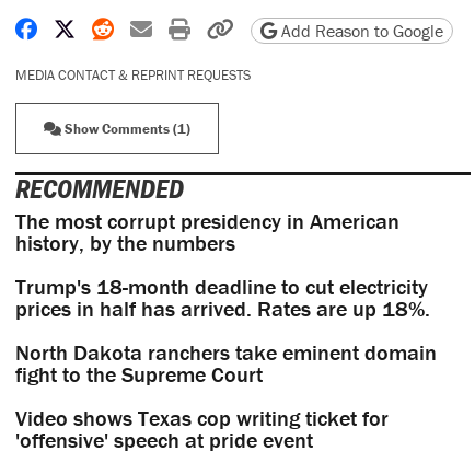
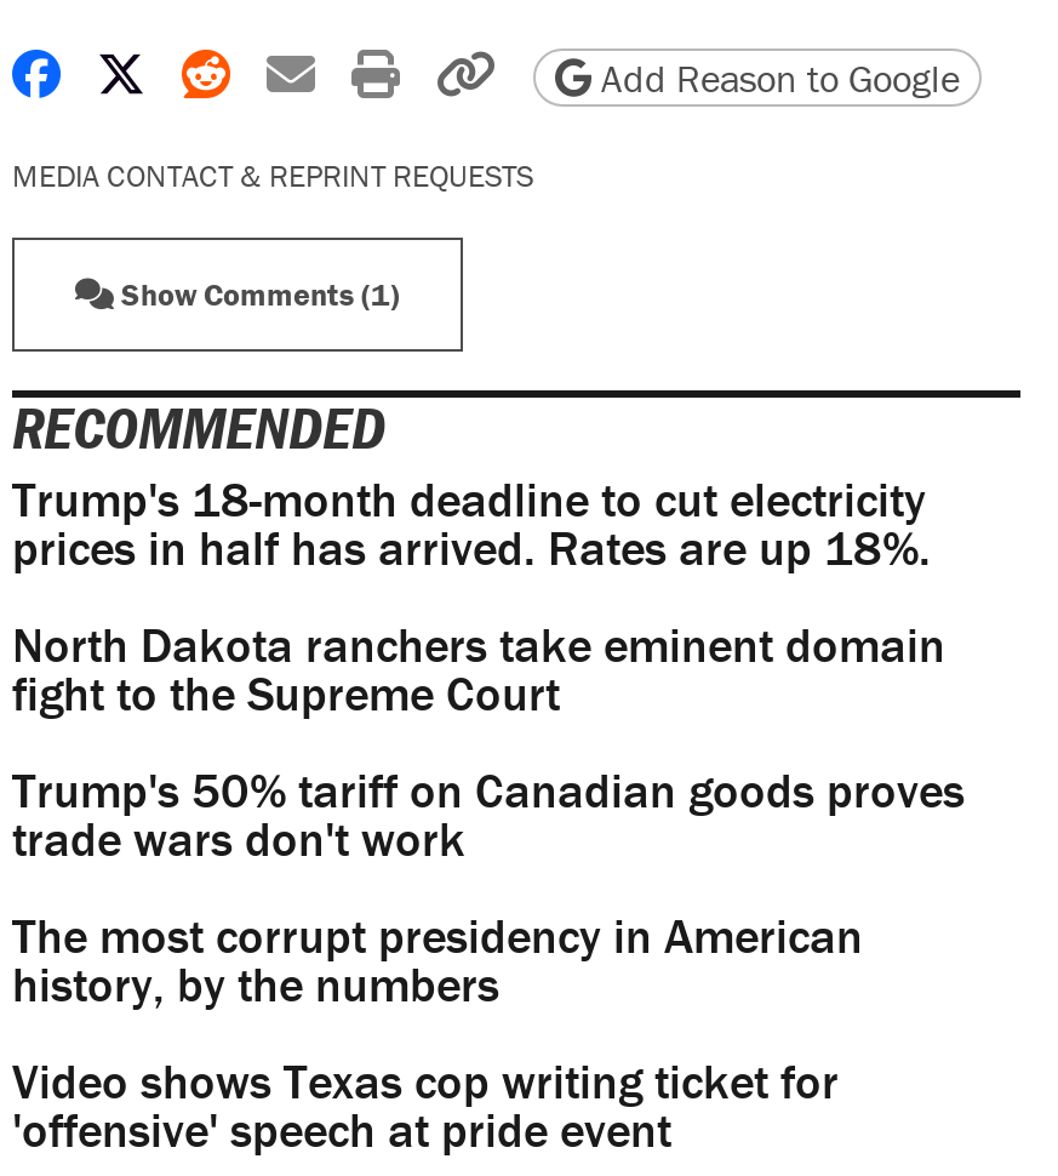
moved [15,207,399,257] -> [12,905,863,1014]: The most corrupt presidency in American | history, by the numbers
moved [15,273,437,388] -> [12,469,945,723]: Trump's 18-month deadline to cut electricity | prices in half has arrived. Rates are up 18%. | North Dakota ranchers take eminent domain | fight to the Supreme Court
none -> [12,760,965,869] Trump's 50% tariff on Canadian goods proves | trade wars don't work

